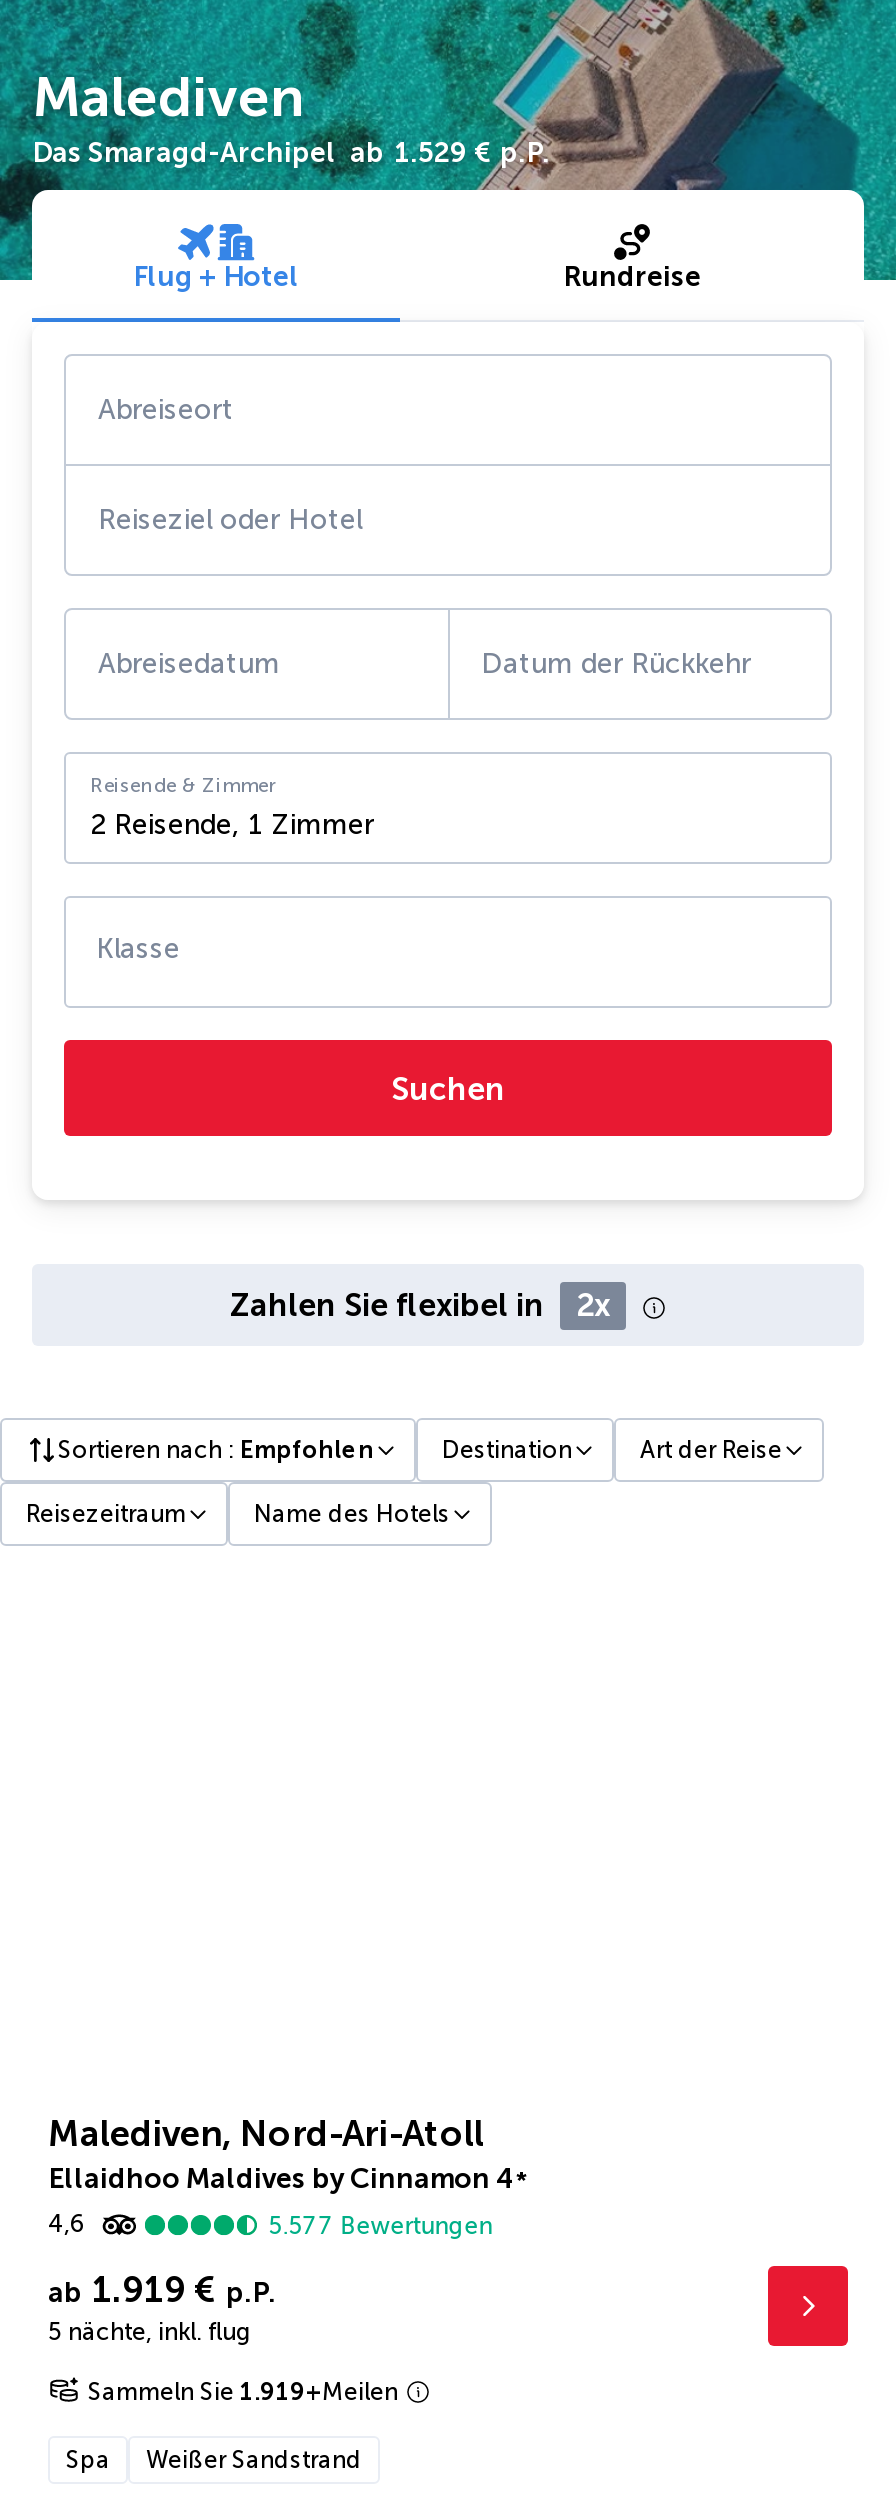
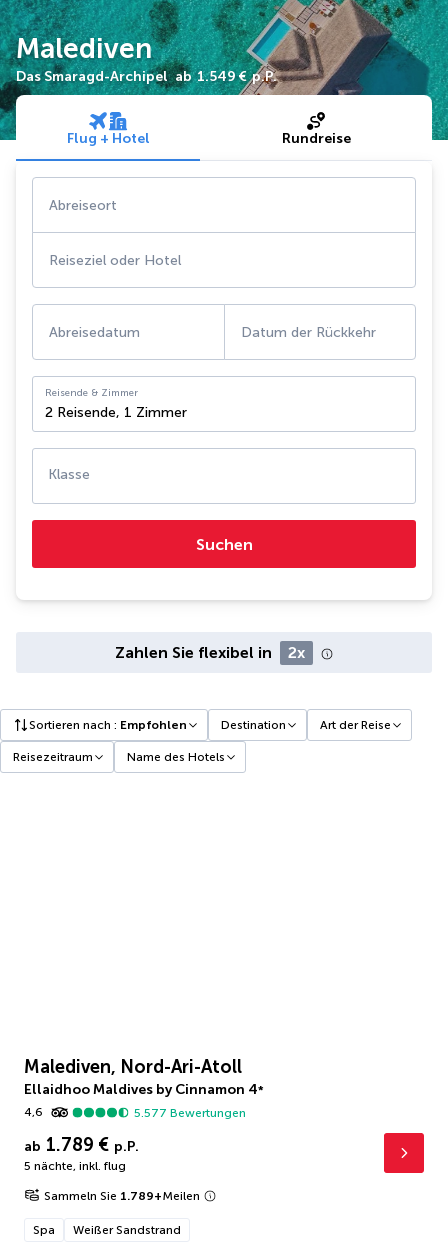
[32,136,550,170] Das Smaragd-Archipel ab 1.529 € p.P. -> [16,68,277,85] Das Smaragd-Archipel ab 1.549 € p.P.
[48,2268,276,2312] ab 1.919 € p.P. -> [24,1134,139,1156] ab 1.789 € p.P.
[88,2378,398,2406] Sammeln Sie 1.919+Meilen -> [44,1189,200,1203] Sammeln Sie 1.789+Meilen

